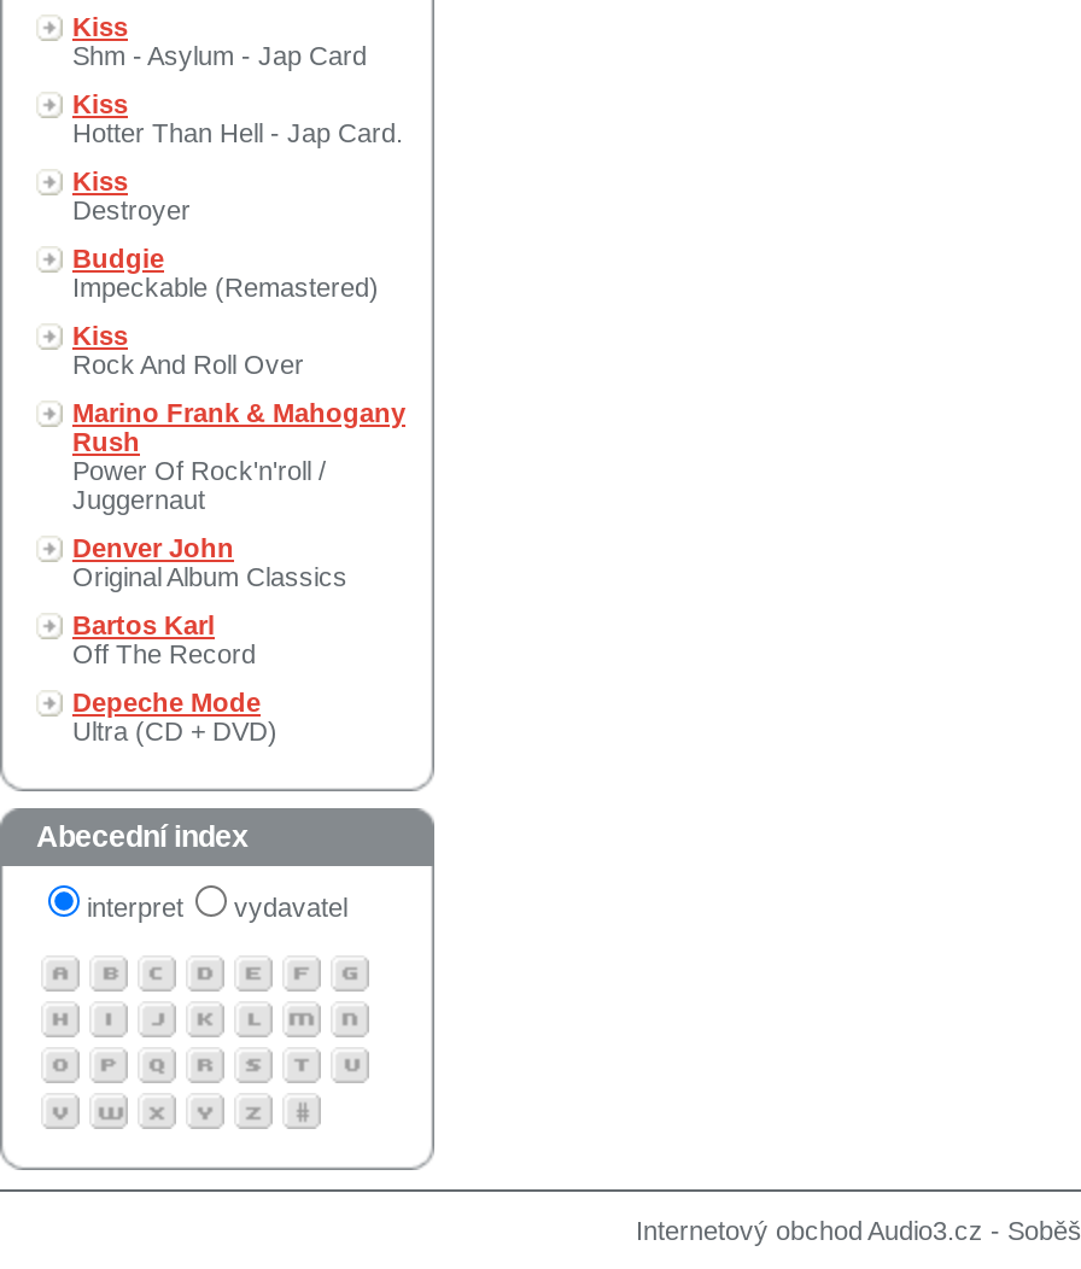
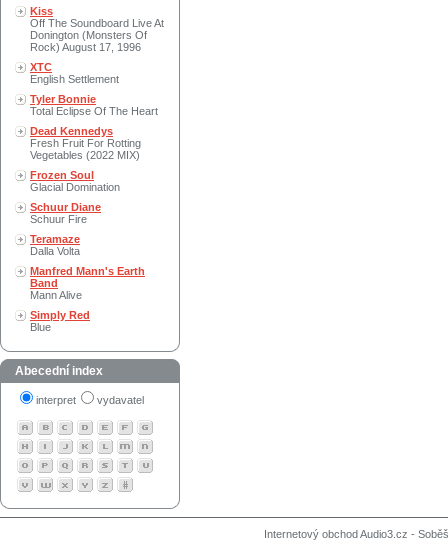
[72,41,367,70] Shm - Asylum - Jap Card -> [30,17,164,53] Off The Soundboard Live At | Donington (Monsters Of | Rock) August 17, 1996
[72,89,403,147] Kiss | Hotter Than Hell - Jap Card. -> [30,61,119,85] XTC | English Settlement
[72,166,191,224] Kiss | Destroyer -> [30,93,158,117] Tyler Bonnie | Total Eclipse Of The Heart
[72,244,379,302] Budgie | Impeckable (Remastered) -> [30,125,141,161] Dead Kennedys | Fresh Fruit For Rotting | Vegetables (2022 MIX)
[72,321,304,379] Kiss | Rock And Roll Over -> [30,169,120,193] Frozen Soul | Glacial Domination
[72,398,405,514] Marino Frank & Mahogany | Rush | Power Of Rock'n'roll / | Juggernaut -> [30,201,101,225] Schuur Diane | Schuur Fire
[72,533,347,591] Denver John | Original Album Classics -> [30,233,80,257] Teramaze | Dalla Volta
[72,610,256,668] Bartos Karl | Off The Record -> [30,265,145,301] Manfred Mann's Earth | Band | Mann Alive
[72,688,277,745] Depeche Mode | Ultra (CD + DVD) -> [30,309,90,333] Simply Red | Blue

